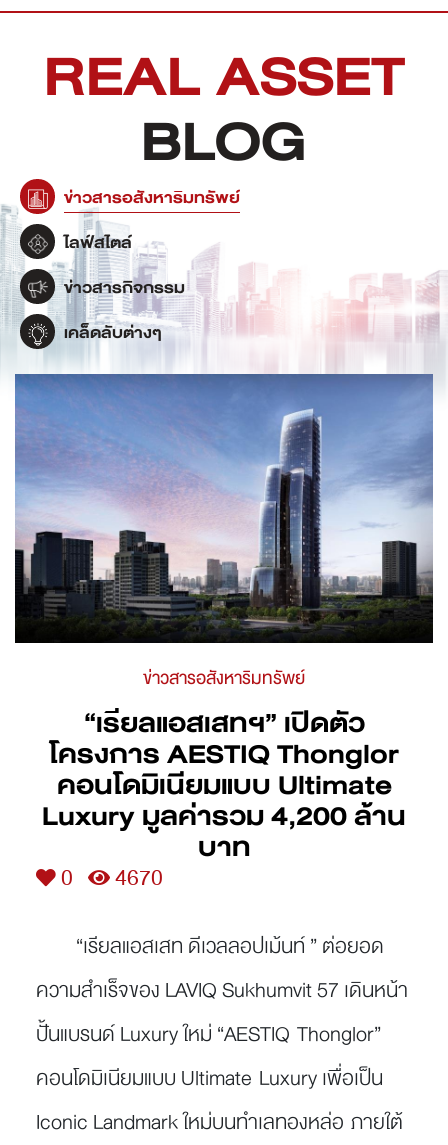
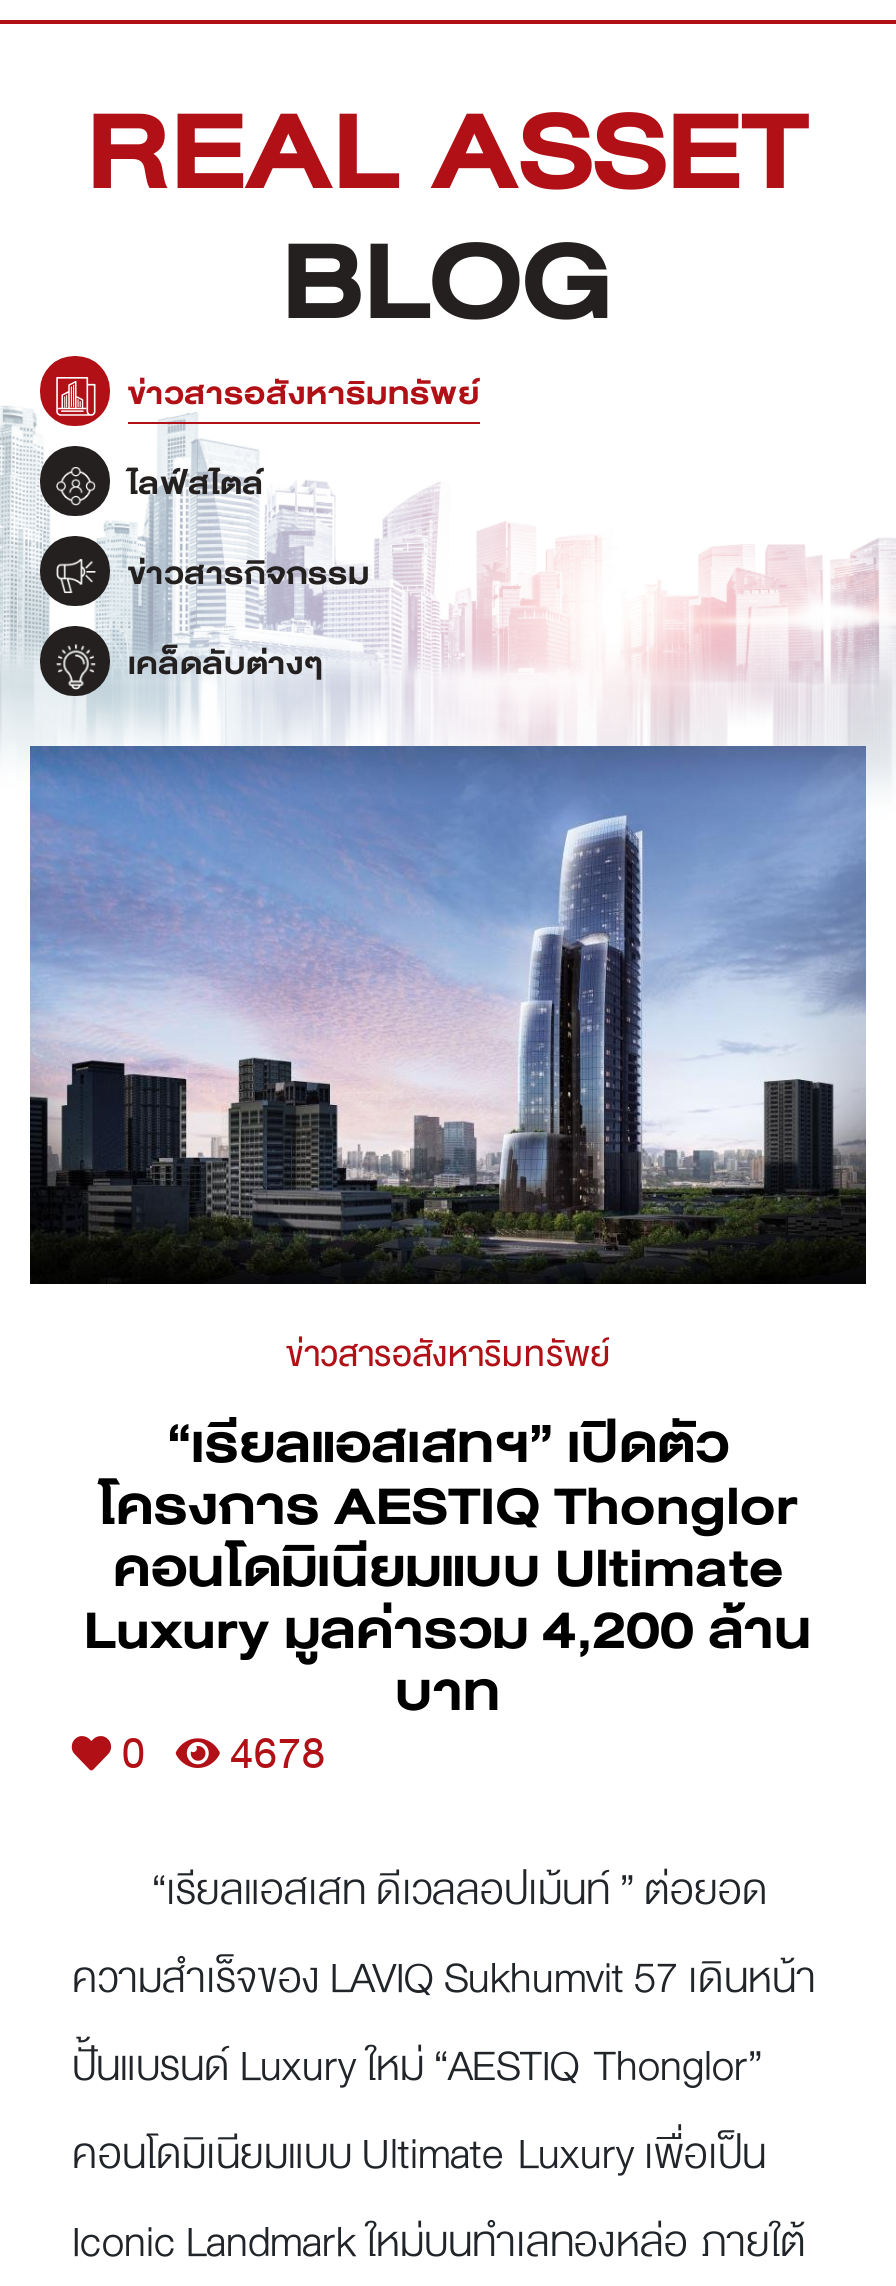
[56,859,163,897] 0 4670 -> [112,1716,326,1792] 0 4678

